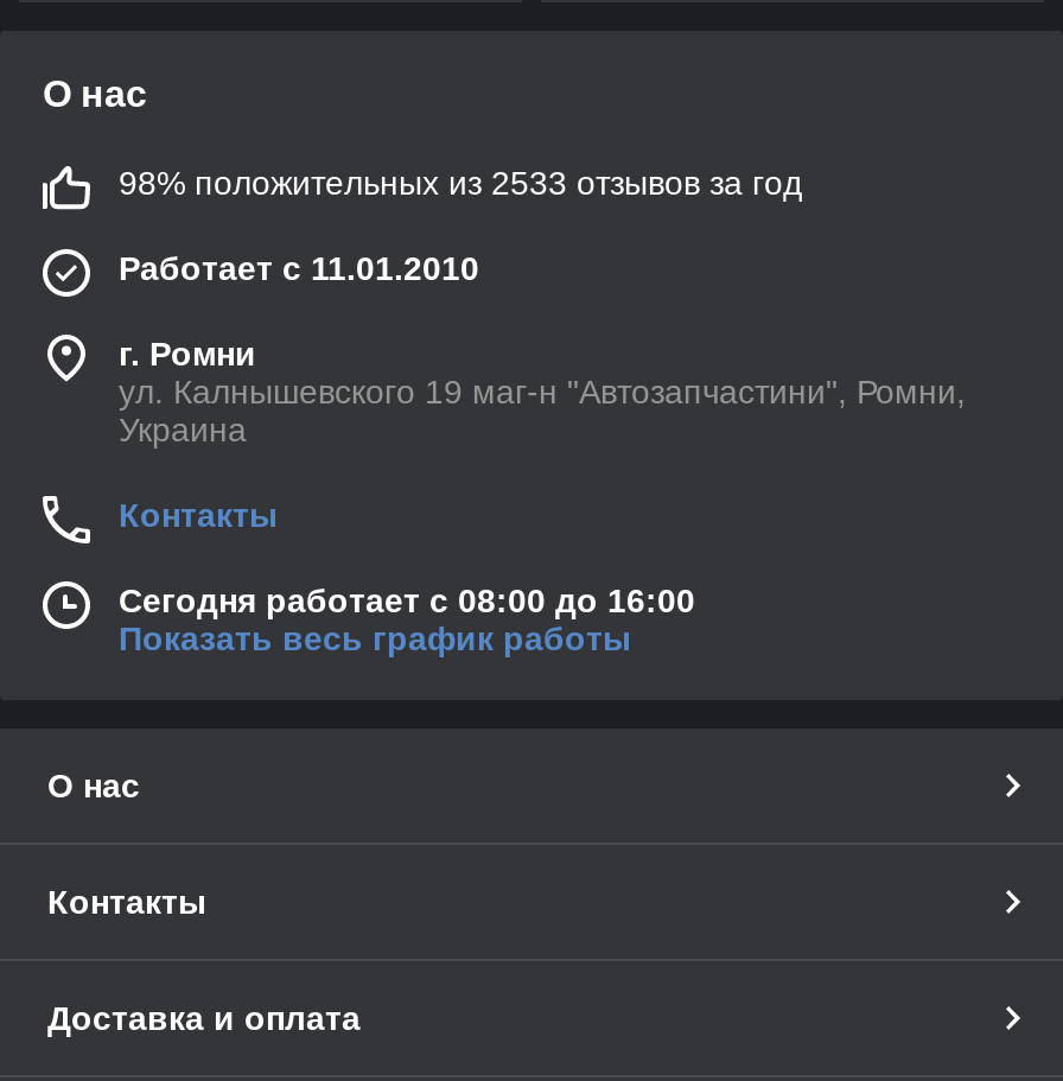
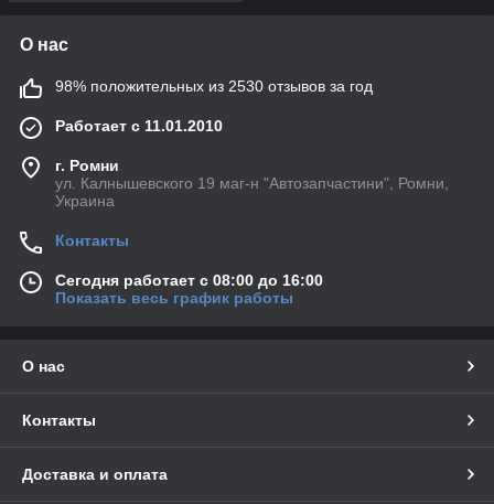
[119,163,802,201] 98% положительных из 2533 отзывов за год -> [55,77,373,95] 98% положительных из 2530 отзывов за год

